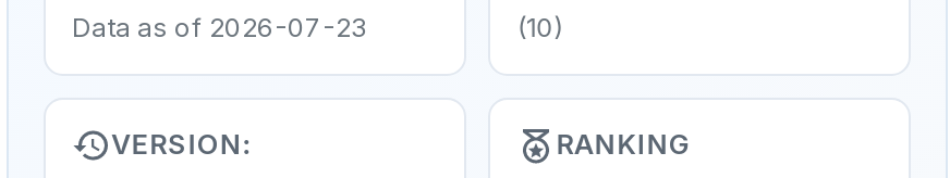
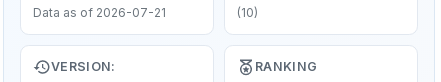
[72,10,368,43] Data as of 2026-07-23 -> [33,5,166,20] Data as of 2026-07-21

